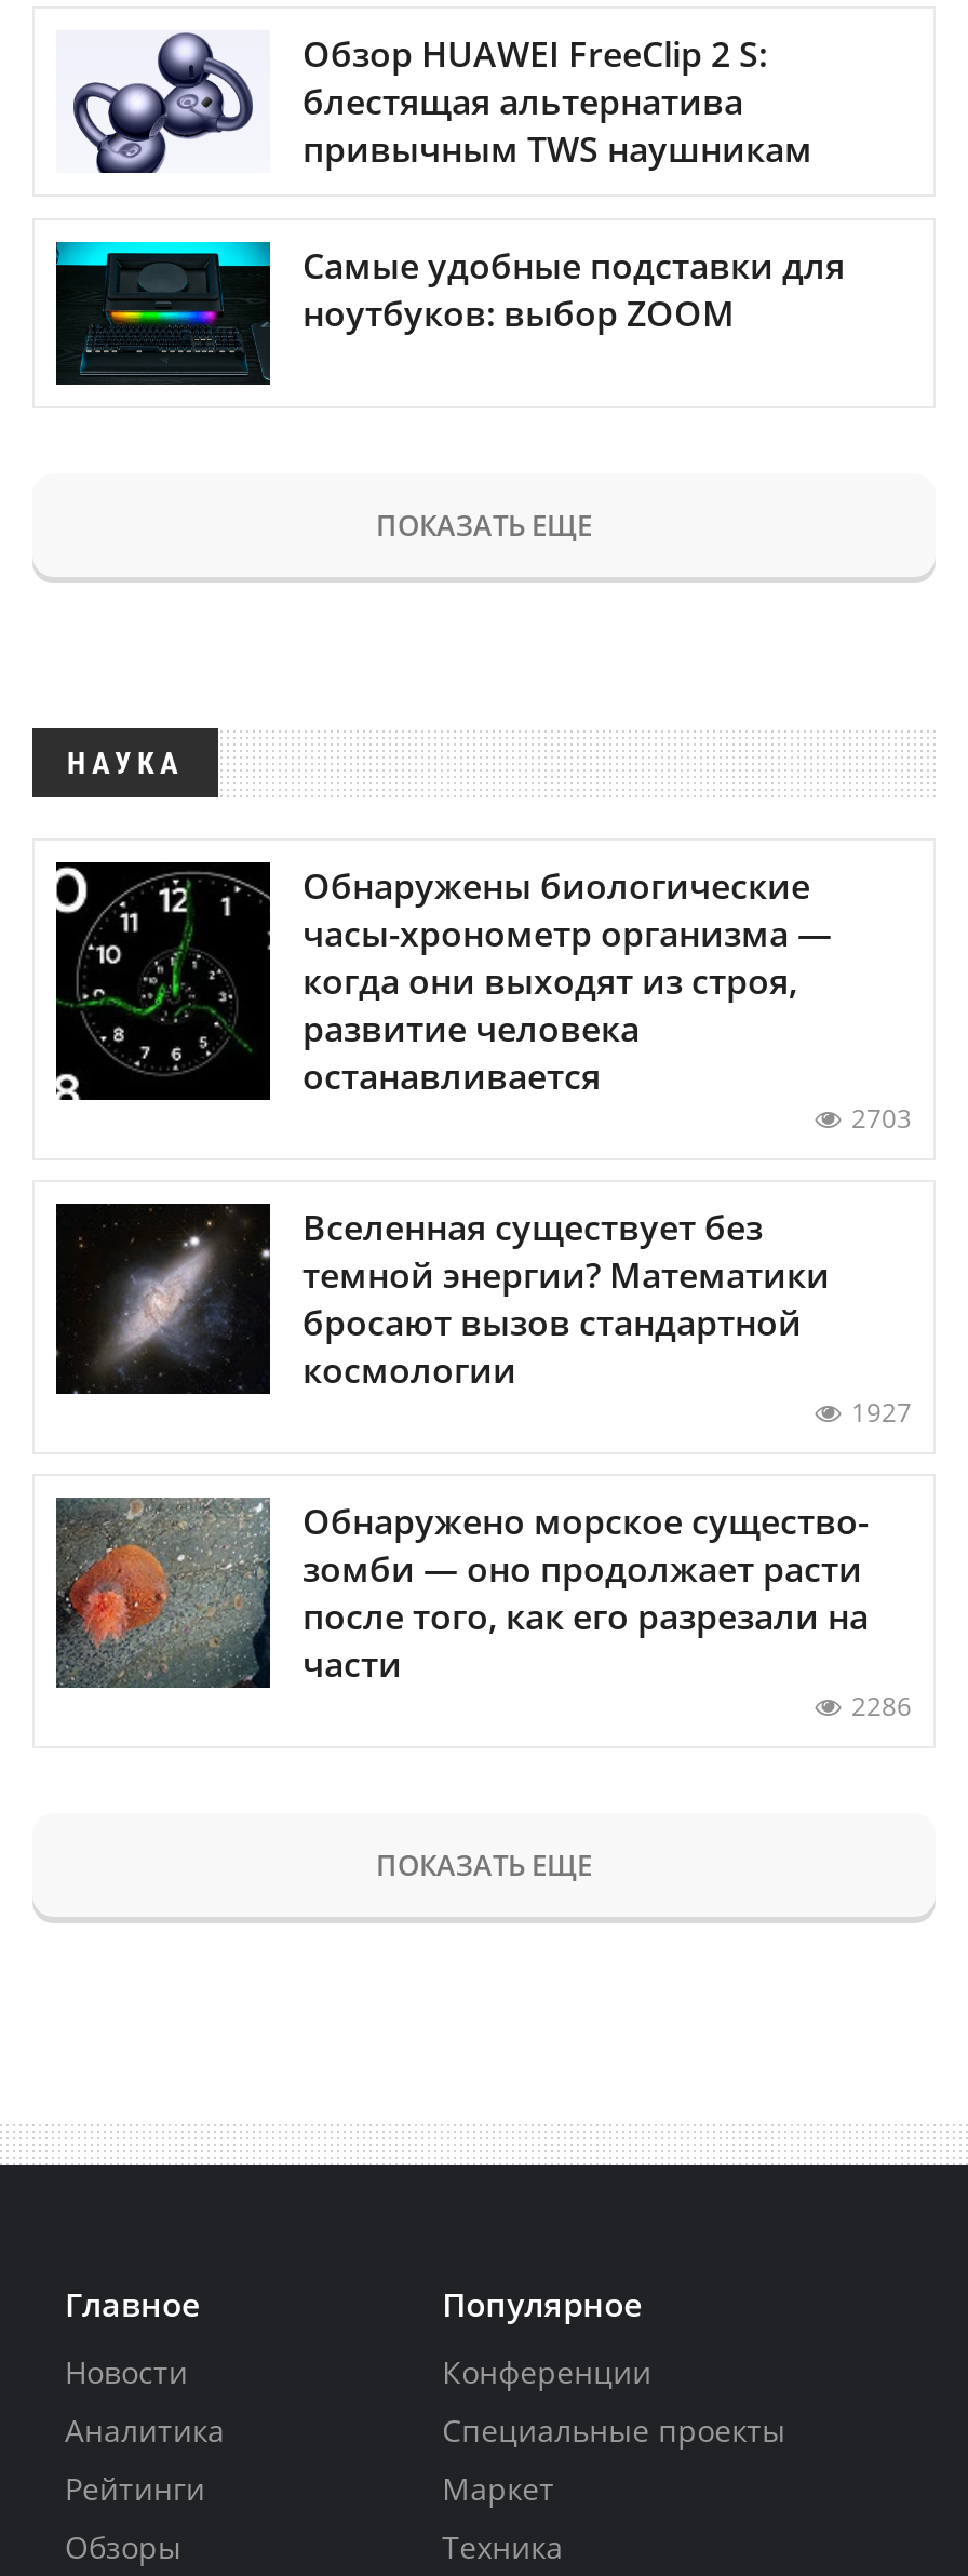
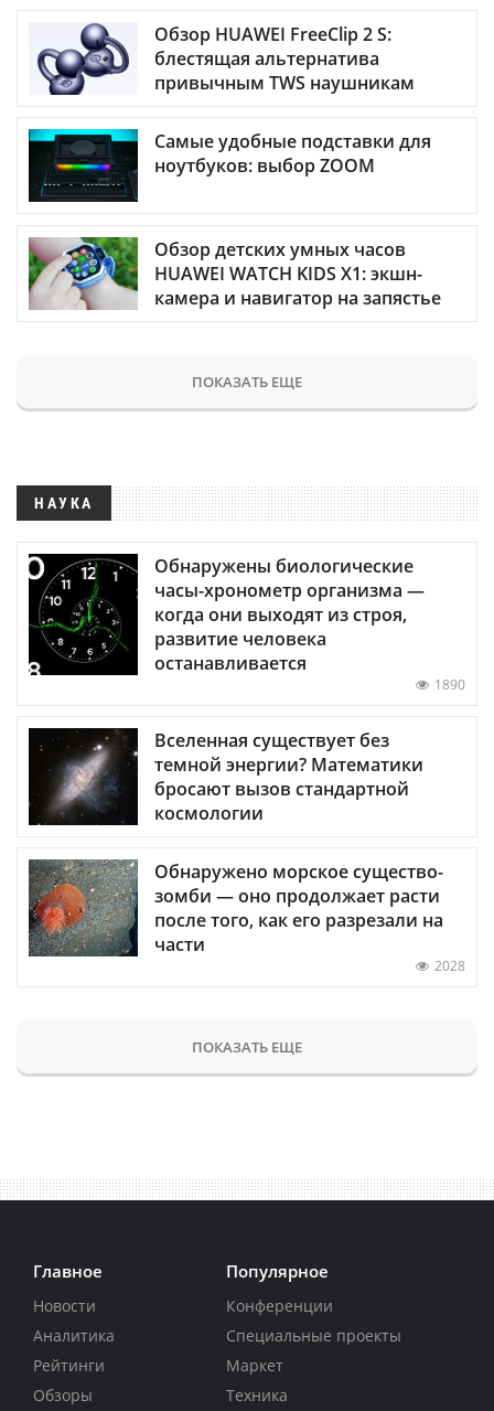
none -> [28,236,441,311] [image] | Обзор детских умных часов | HUAWEI WATCH KIDS X1: экшн- | камера и навигатор на запястье
moved [54,504,832,1099] -> [28,371,425,675]: [image] | ПОКАЗАТЬ ЕЩЕ | НАУКА | Обнаружены биологические | часы-хронометр организма — | когда они выходят из строя, | развитие человека | останавливается
[851,1099,912,1136] 2703 -> [434,675,465,694] 1890
moved [58,1203,830,1396] -> [30,728,423,826]: [image] | Вселенная существует без | темной энергии? Математики | бросают вызов стандартной | космологии
[851,1393,912,1430] 1927 -> none
[851,1688,912,1724] 2286 -> [434,956,465,975] 2028

